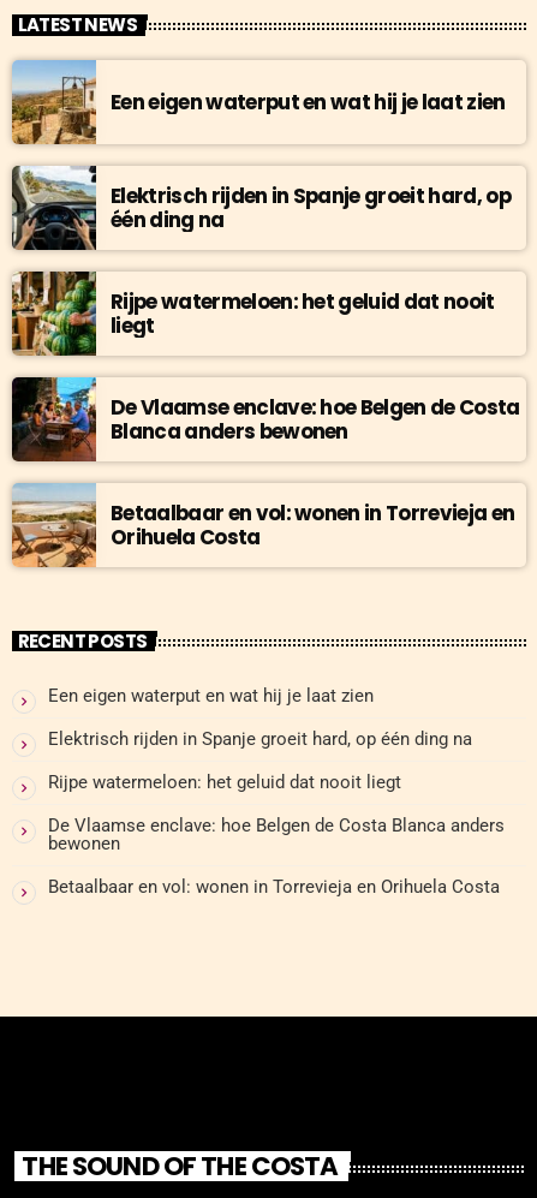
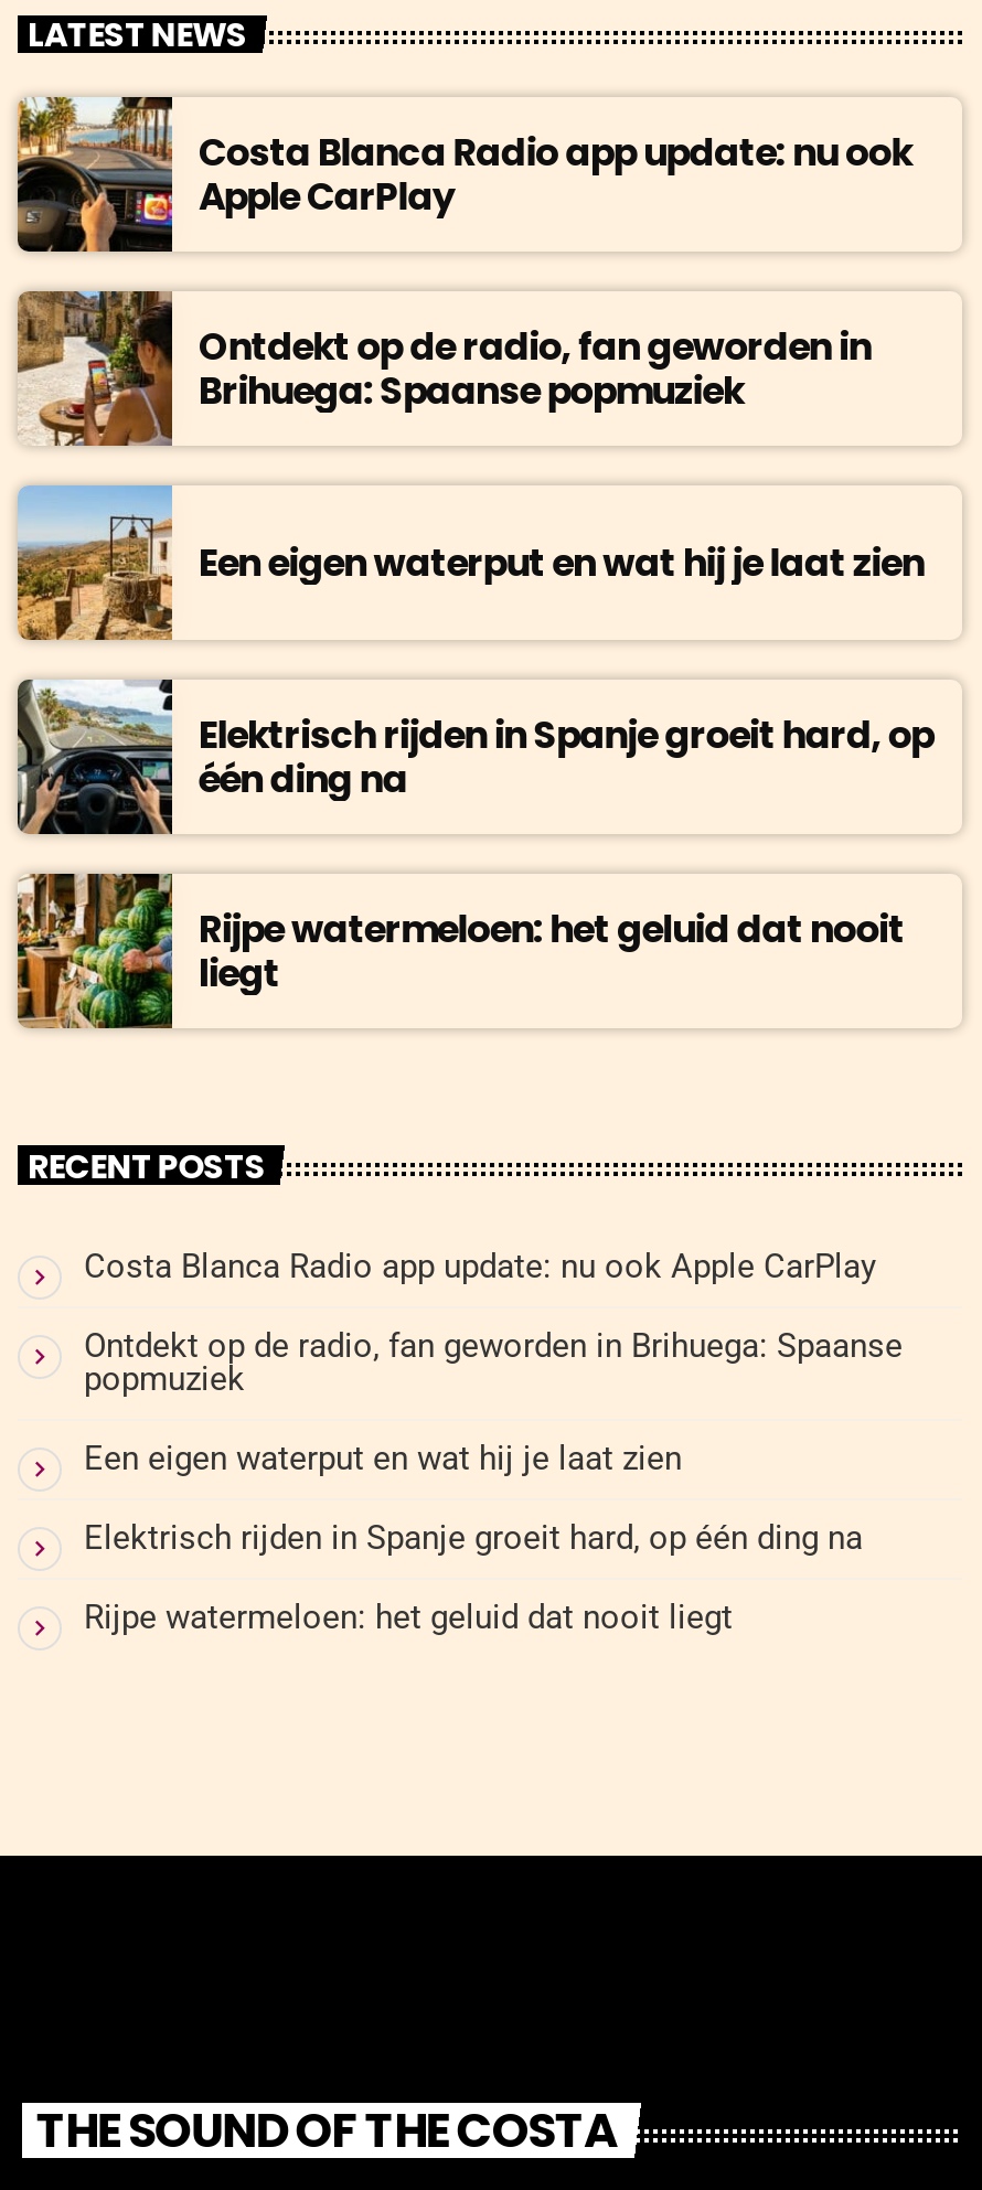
none -> [15,95,911,419] [image] | Costa Blanca Radio app update: nu ook | Apple CarPlay | Ontdekt op de radio, fan geworden in | Brihuega: Spaanse popmuziek
none -> [18,289,170,448] [image]
moved [10,65,511,340] -> [13,496,933,1001]: [image] | Een eigen waterput en wat hij je laat zien | Elektrisch rijden in Spanje groeit hard, op | één ding na | Rijpe watermeloen: het geluid dat nooit | liegt
[12,376,520,551] [image] | De Vlaamse enclave: hoe Belgen de Costa | Blanca anders bewonen | Betaalbaar en vol: wonen in Torrevieja en | Orihuela Costa -> none
[12,482,95,568] [image] -> none
none -> [84,1247,903,1399] Costa Blanca Radio app update: nu ook Apple CarPlay | Ontdekt op de radio, fan geworden in Brihuega: Spaanse | popmuziek
moved [48,685,472,793] -> [84,1439,863,1638]: Een eigen waterput en wat hij je laat zien | Elektrisch rijden in Spanje groeit hard, op één ding na | Rijpe watermeloen: het geluid dat nooit liegt
[48,815,505,898] De Vlaamse enclave: hoe Belgen de Costa Blanca anders | bewonen | Betaalbaar en vol: wonen in Torrevieja en Orihuela Costa -> none

